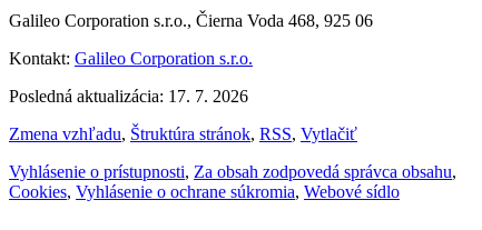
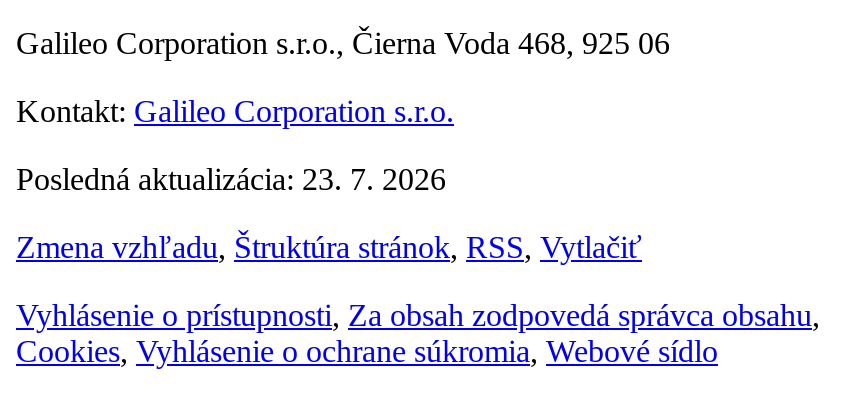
[9,86,248,105] Posledná aktualizácia: 17. 7. 2026 -> [16,162,446,196] Posledná aktualizácia: 23. 7. 2026

